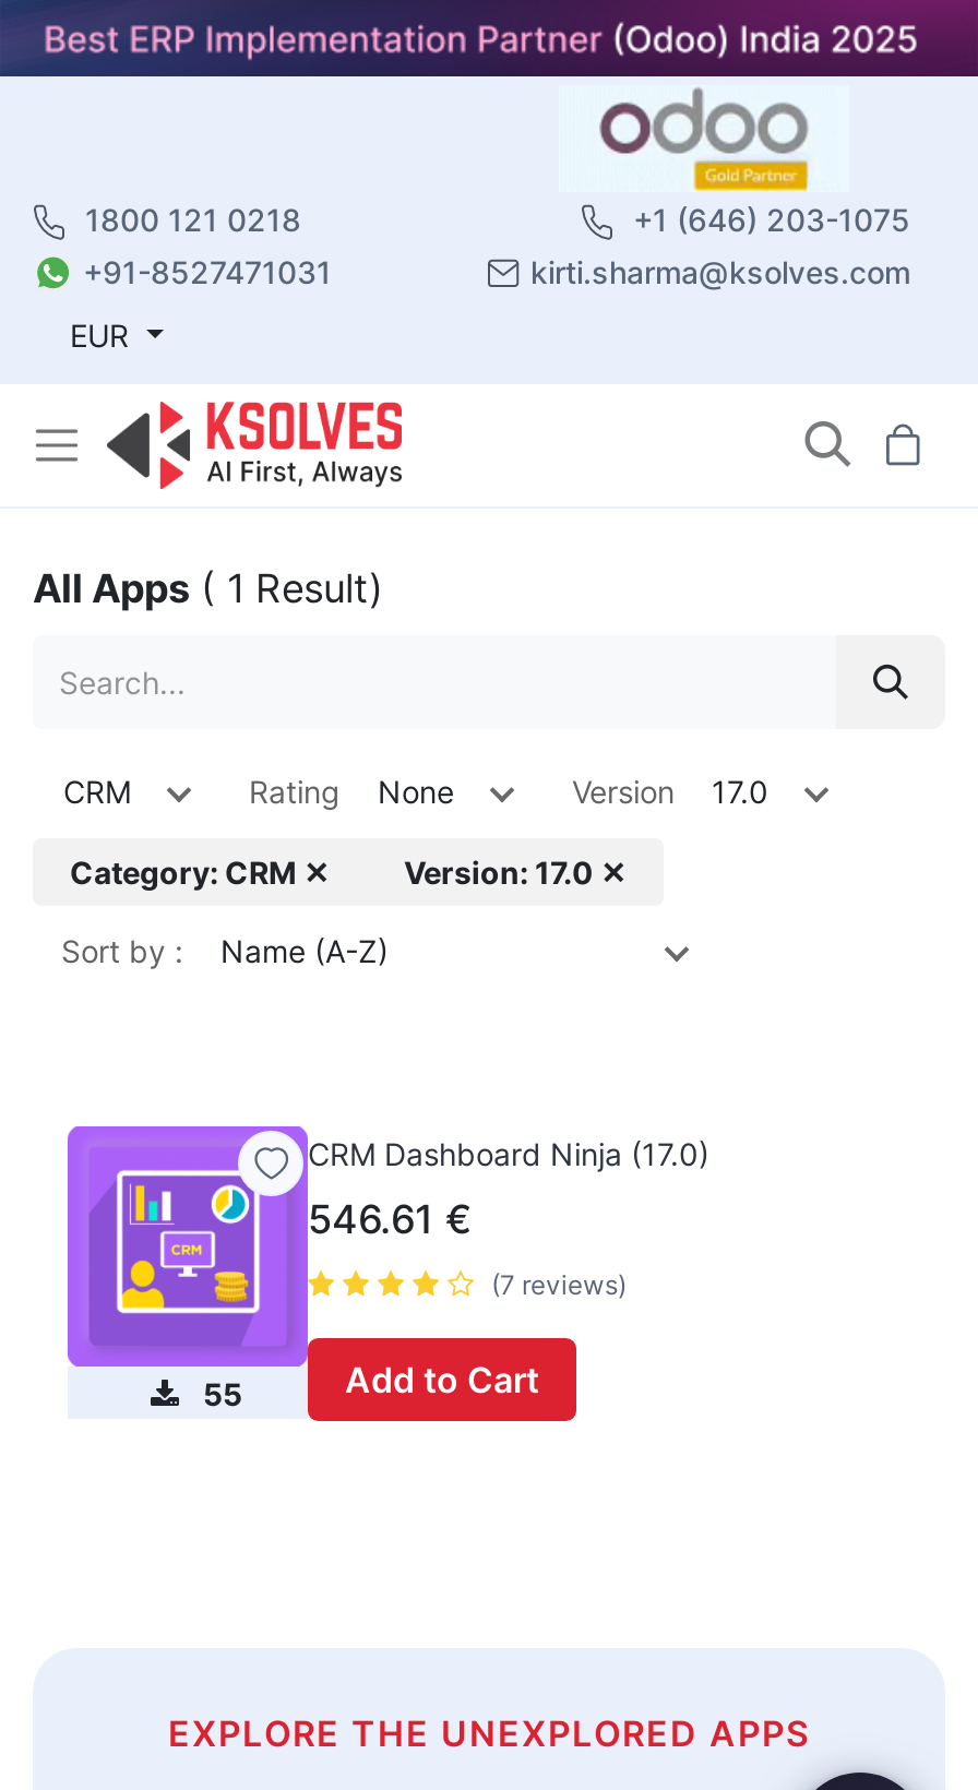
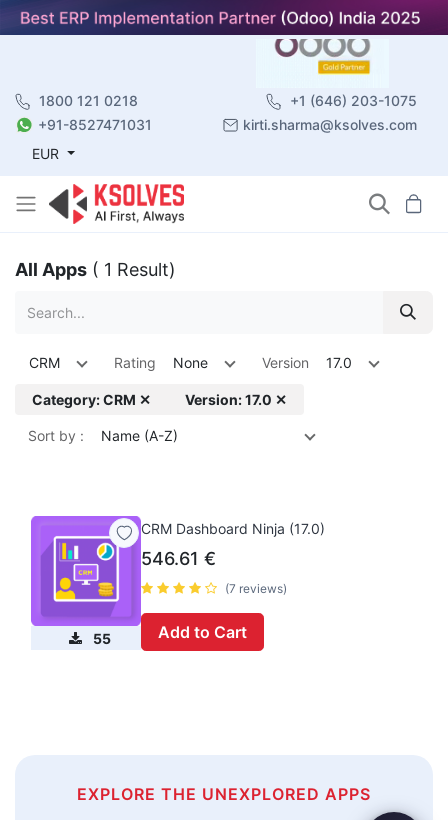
[598,85,810,194] [image] -> [274,38,371,88] [image]

